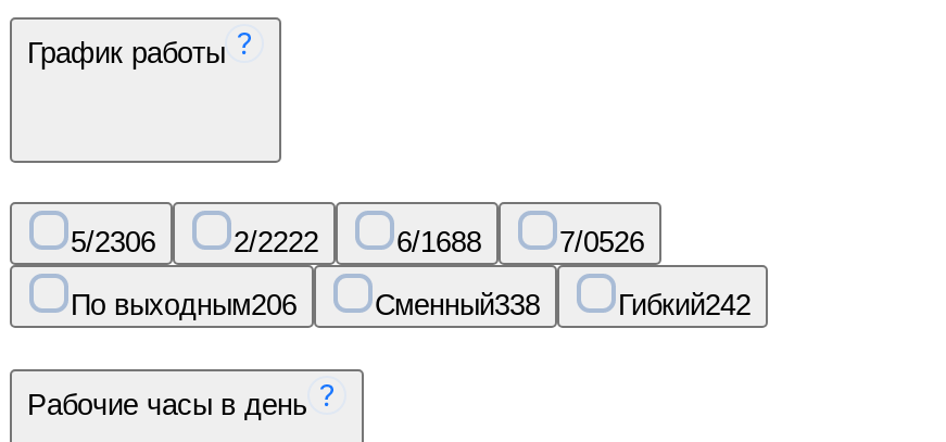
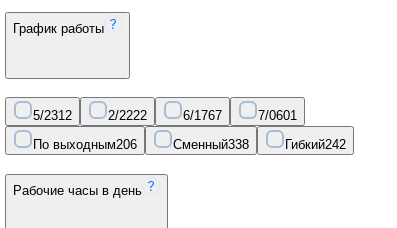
[71,227,155,259] 5/2306 -> [33,108,72,123] 5/2312
[396,227,481,259] 6/1688 -> [183,108,222,123] 6/1767
[559,227,644,259] 7/0526 -> [258,108,297,123] 7/0601

